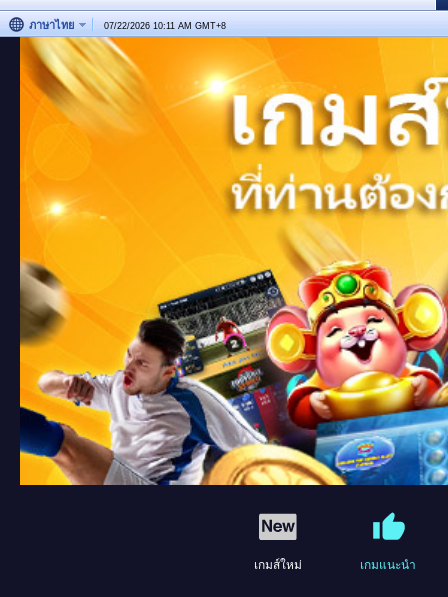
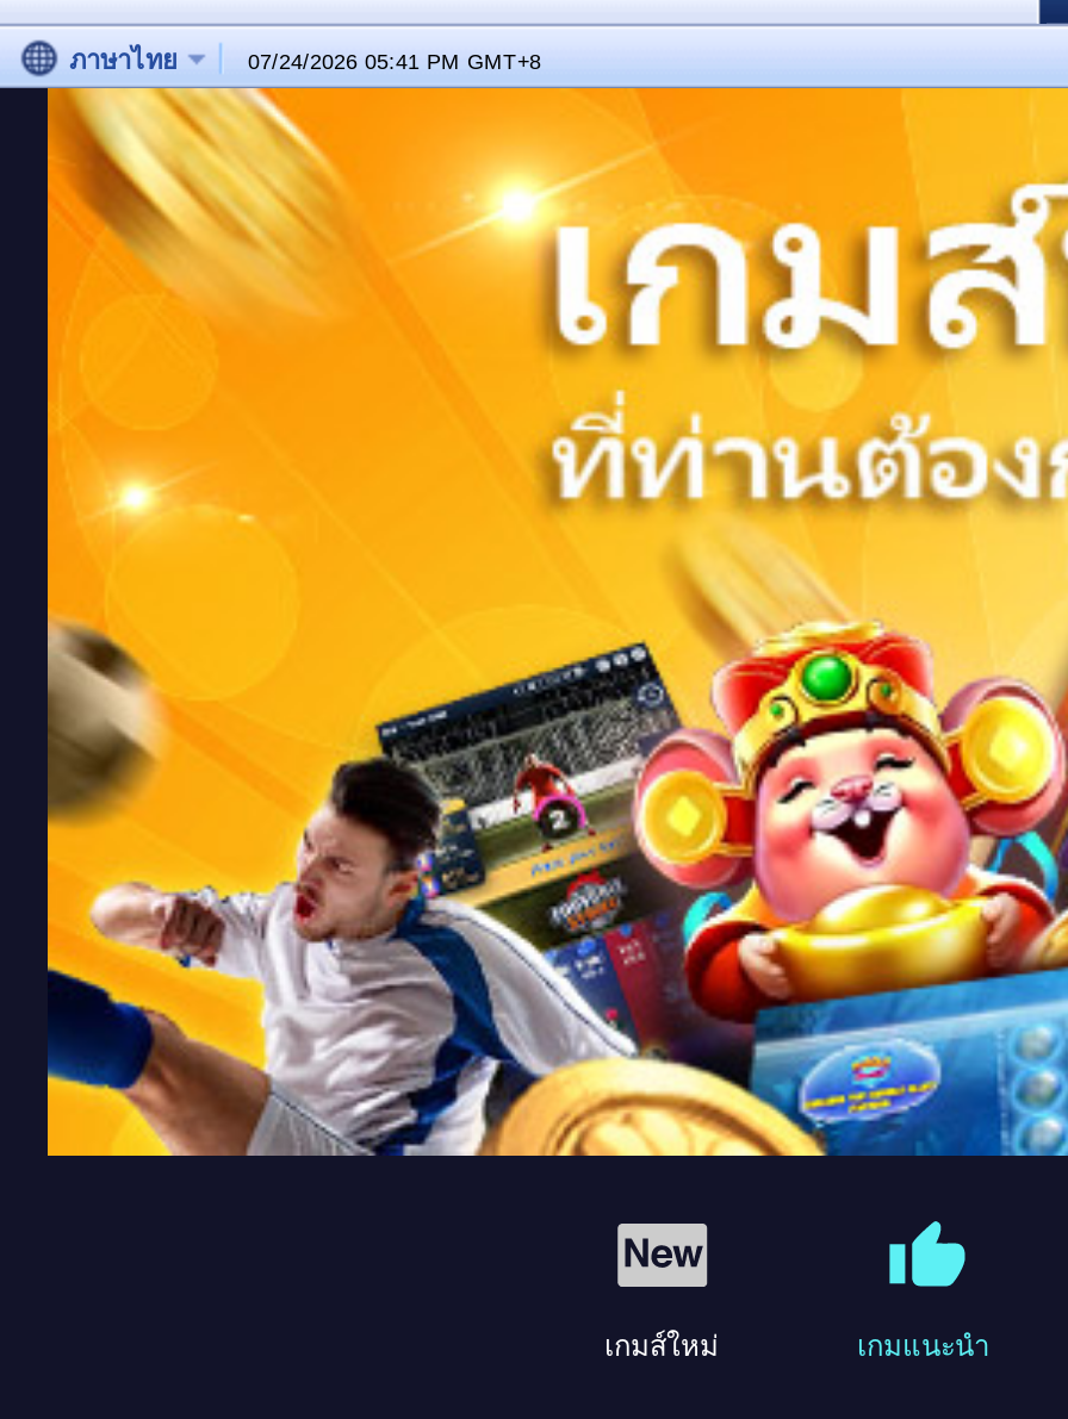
[104,21,226,31] 07/22/2026 10:11 AM GMT+8 -> [248,50,541,74] 07/24/2026 05:41 PM GMT+8

